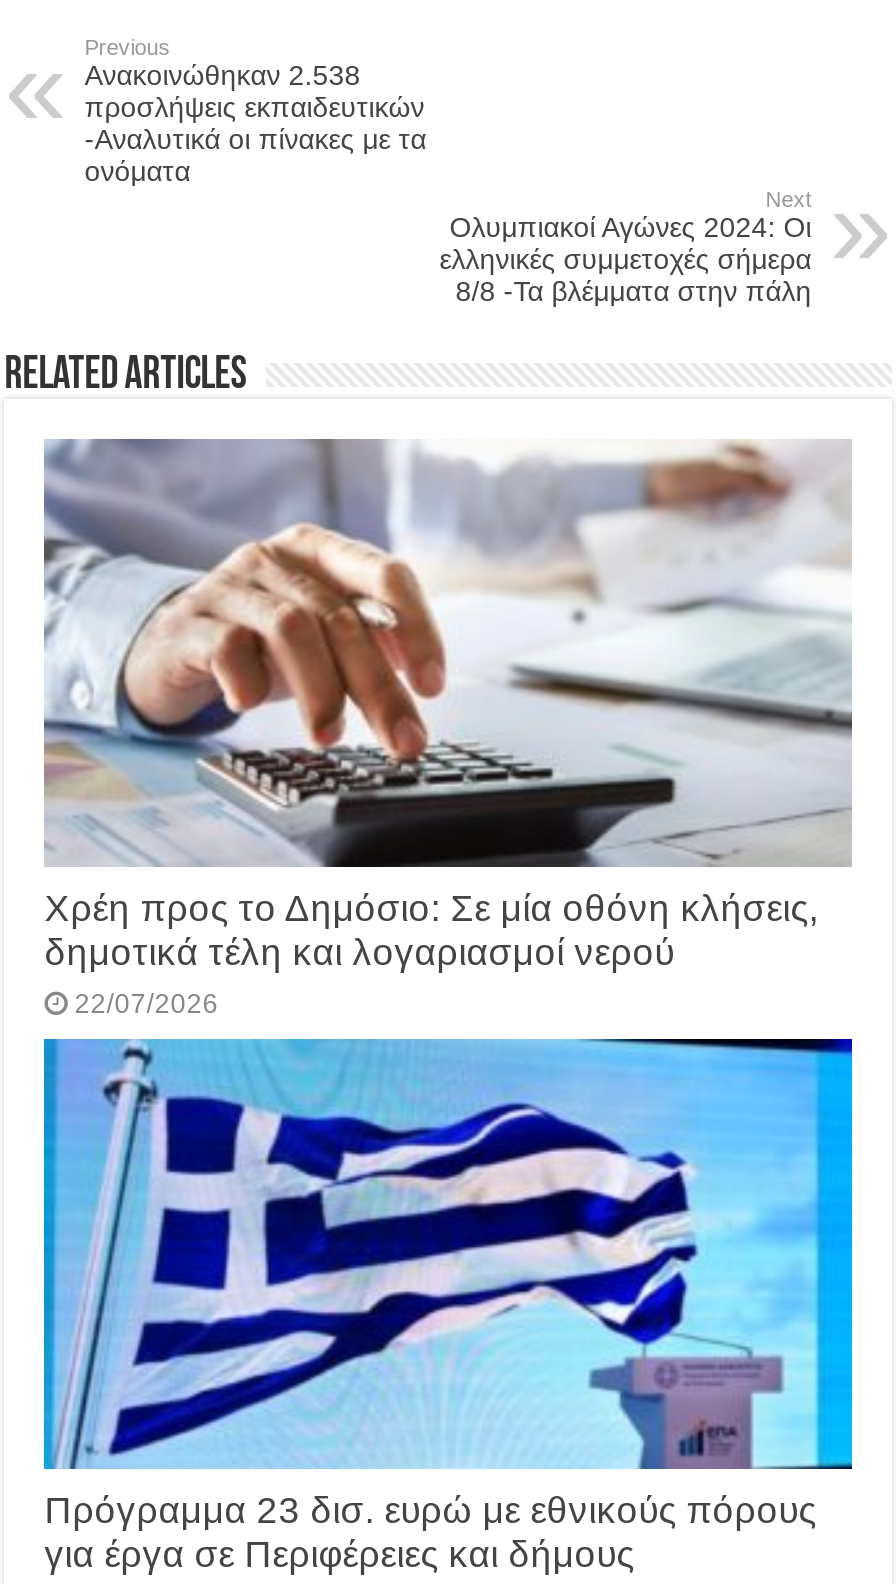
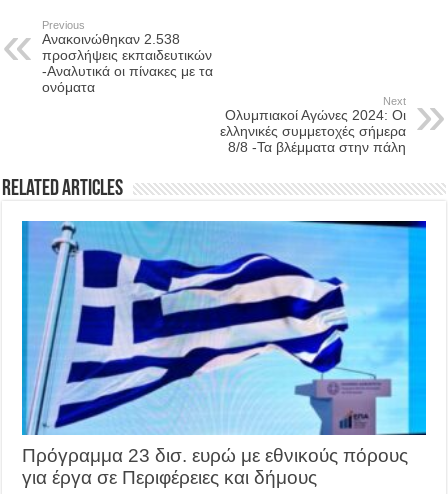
[42,437,854,1020] [image] | Χρέη προς το Δημόσιο: Σε μία οθόνη κλήσεις, | δημοτικά τέλη και λογαριασμοί νερού | 22/07/2026 -> none

